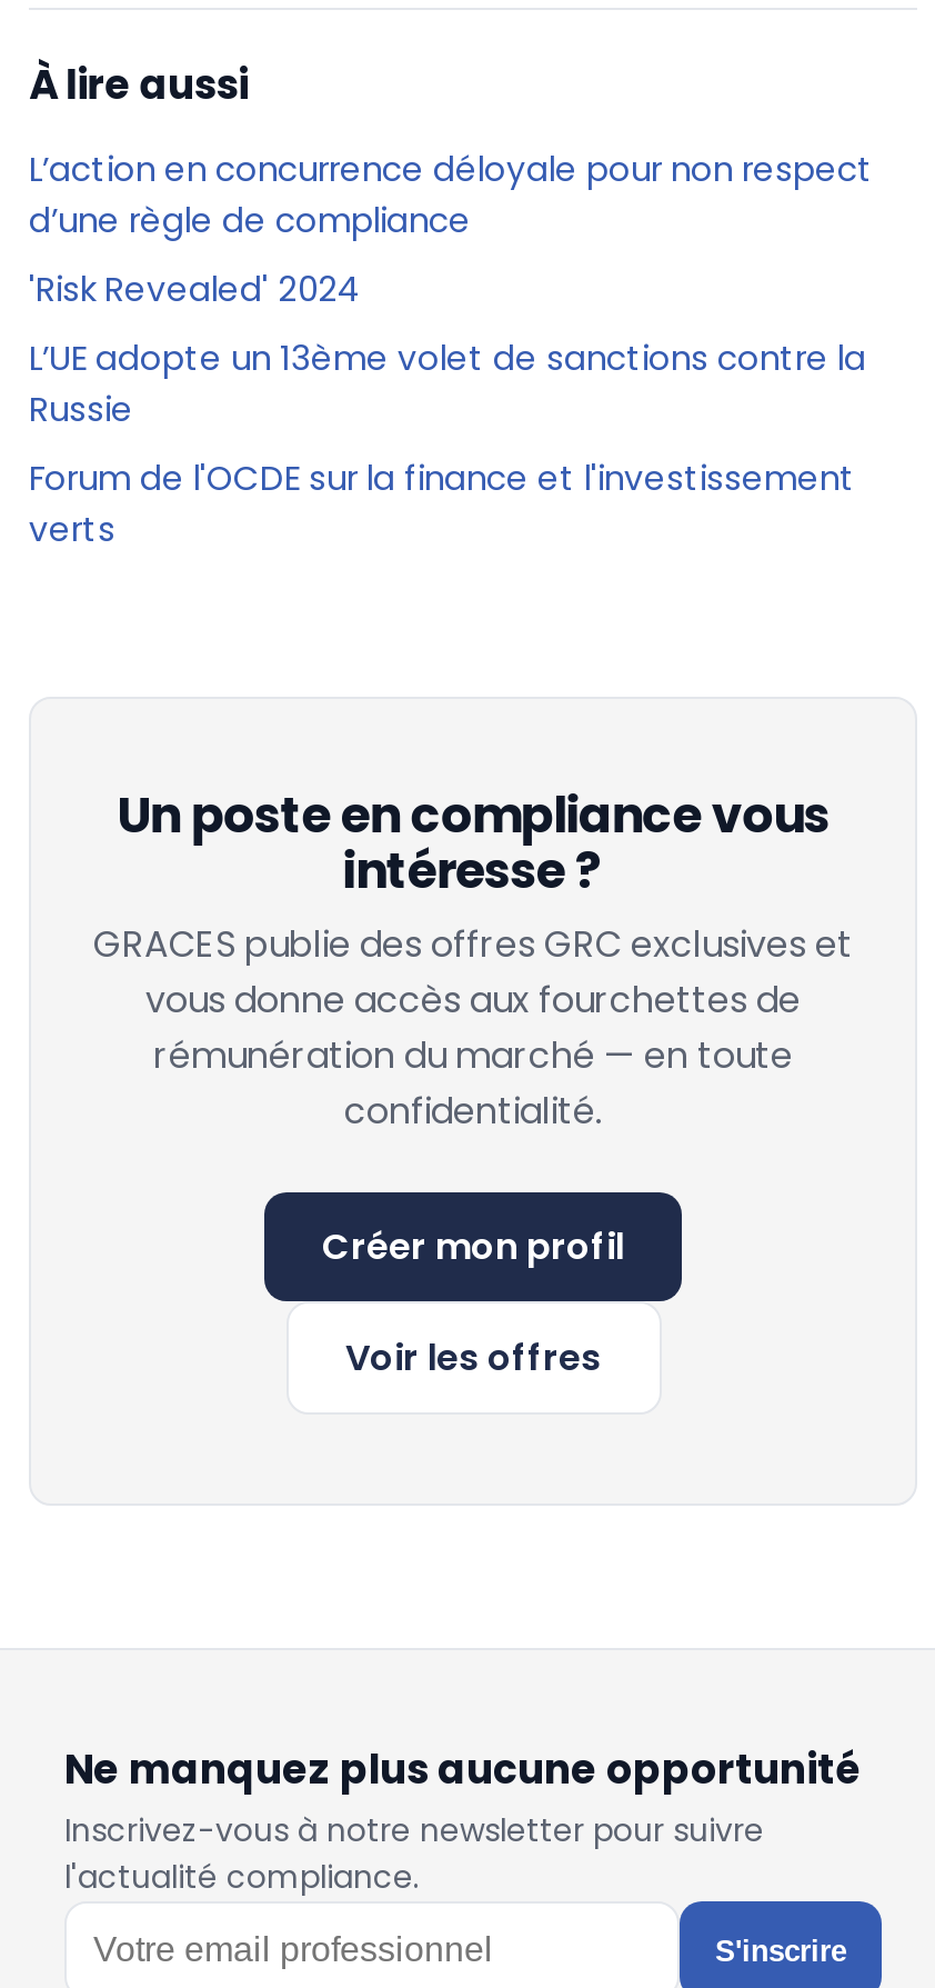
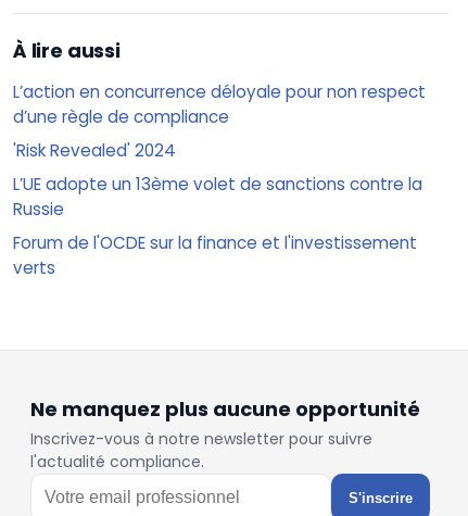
[93,781,853,1383] Un poste en compliance vous | intéresse ? | GRACES publie des offres GRC exclusives et | vous donne accès aux fourchettes de | rémunération du marché — en toute | confidentialité. | Créer mon profil | Voir les offres -> none

